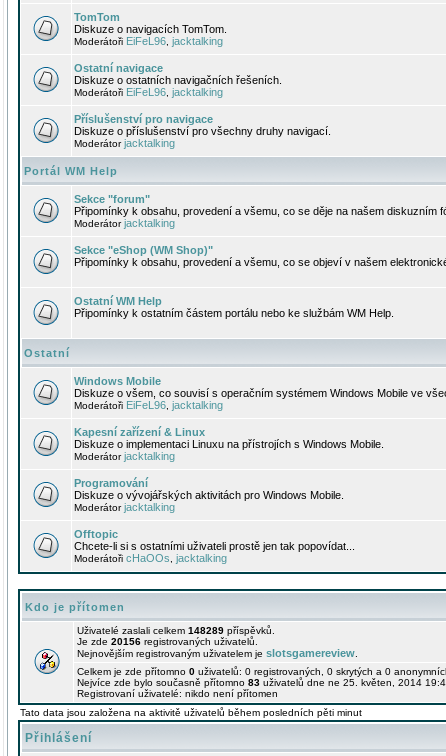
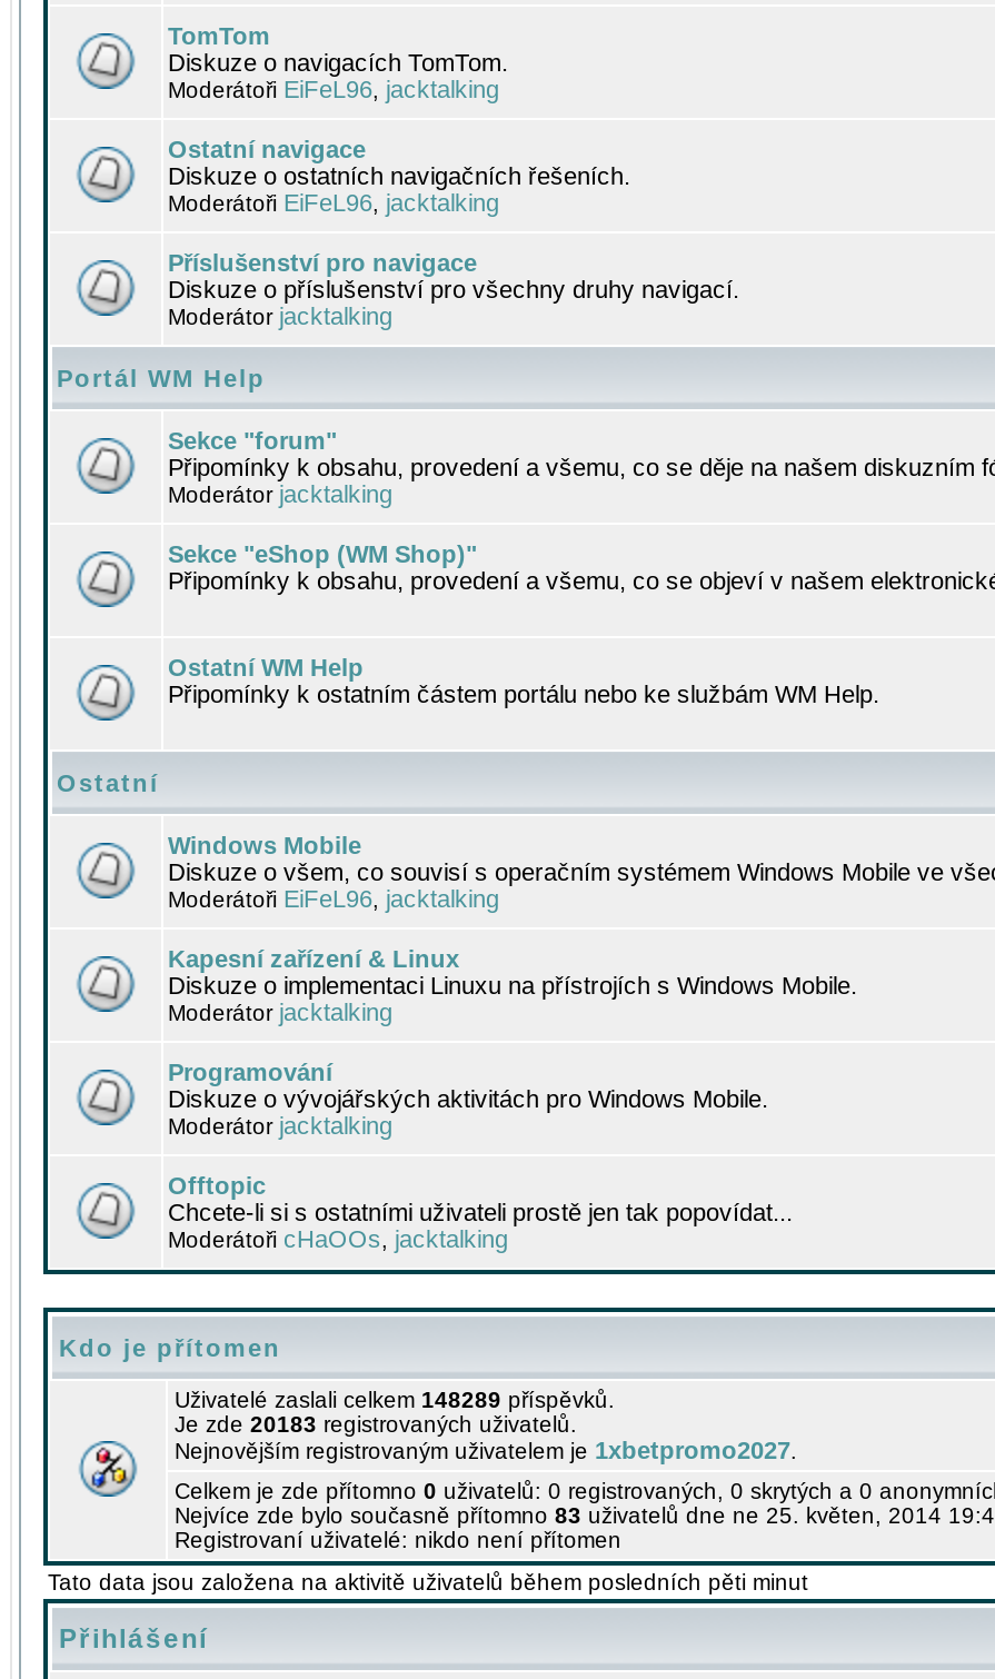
[77,636,258,647] Je zde 20156 registrovaných uživatelů. -> [175,1412,577,1437] Je zde 20183 registrovaných uživatelů.
[77,647,358,659] Nejnovějším registrovaným uživatelem je slotsgamereview. -> [175,1437,797,1463] Nejnovějším registrovaným uživatelem je 1xbetpromo2027.

